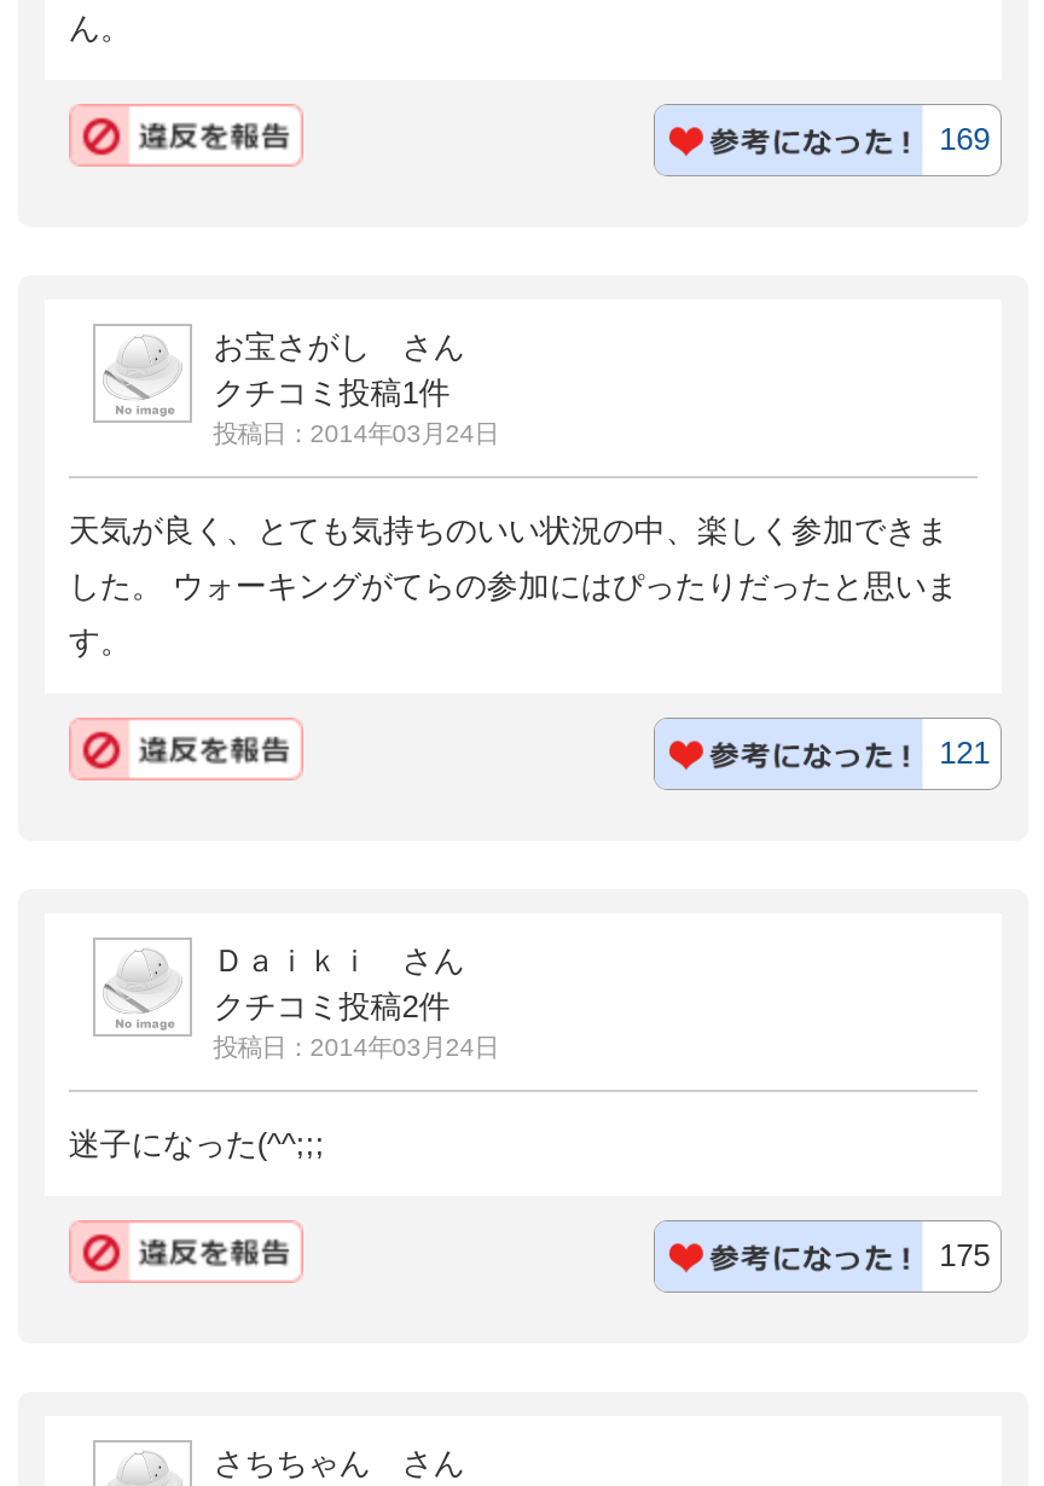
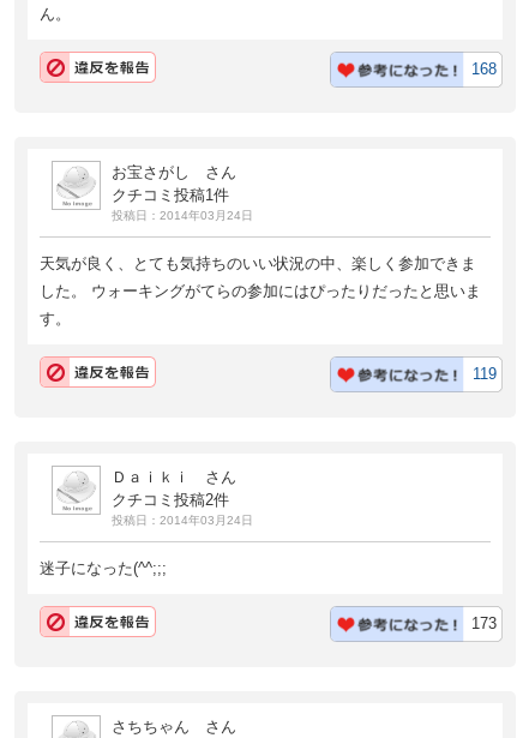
[939,121,990,157] 169 -> [472,60,497,78] 168
[939,735,990,771] 121 -> [473,365,497,383] 119
[939,1237,990,1273] 175 -> [472,614,497,632] 173

